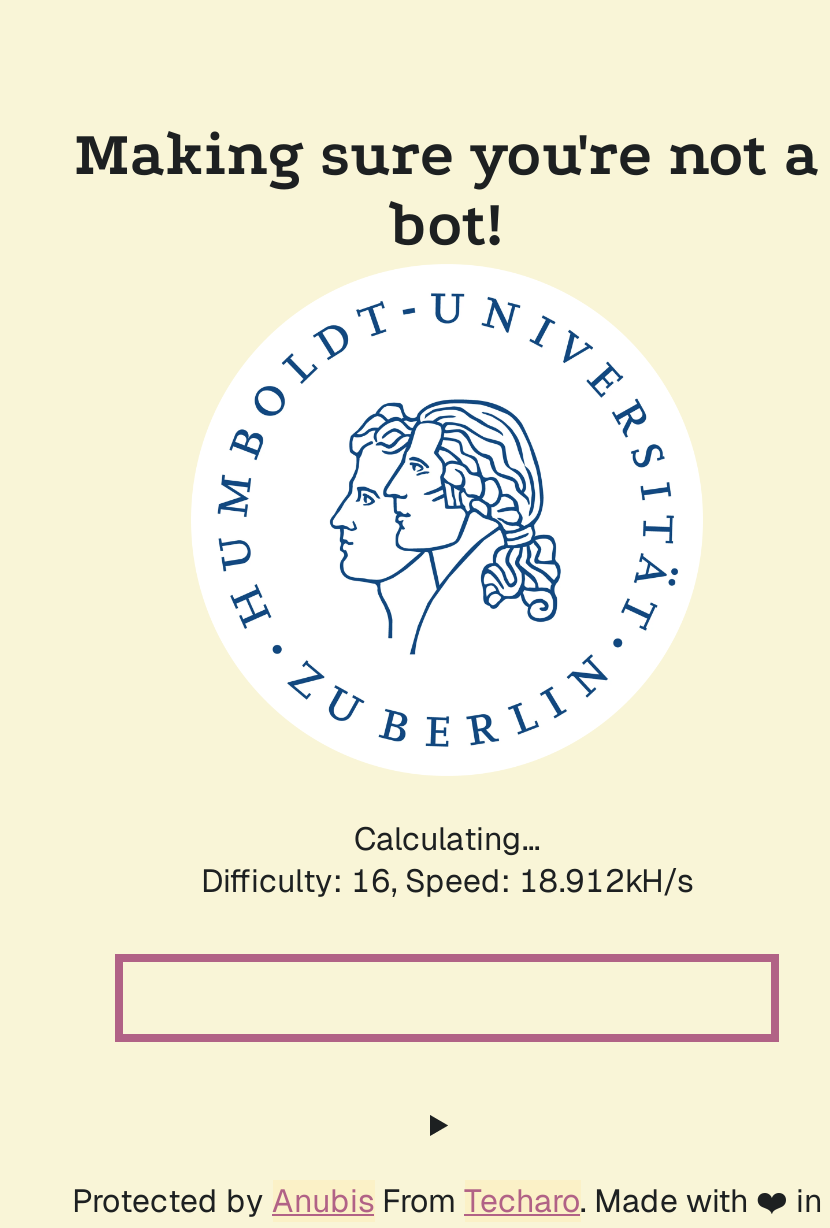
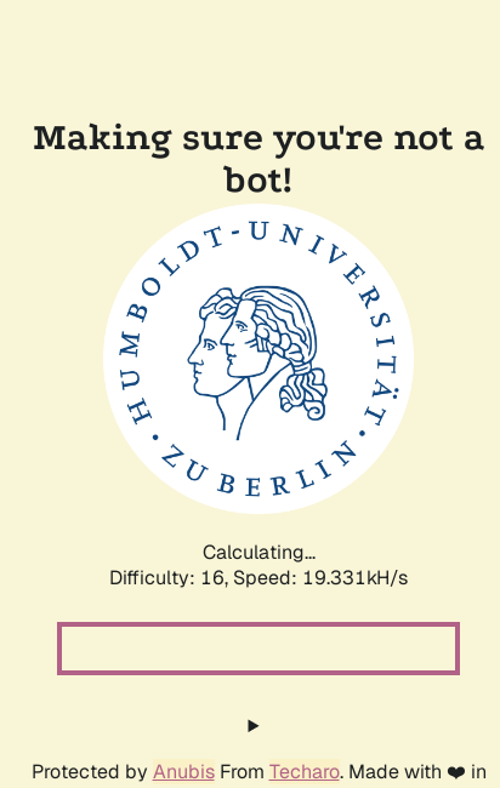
[201,860,693,902] Difficulty: 16, Speed: 18.912kH/s -> [109,565,408,590] Difficulty: 16, Speed: 19.331kH/s

